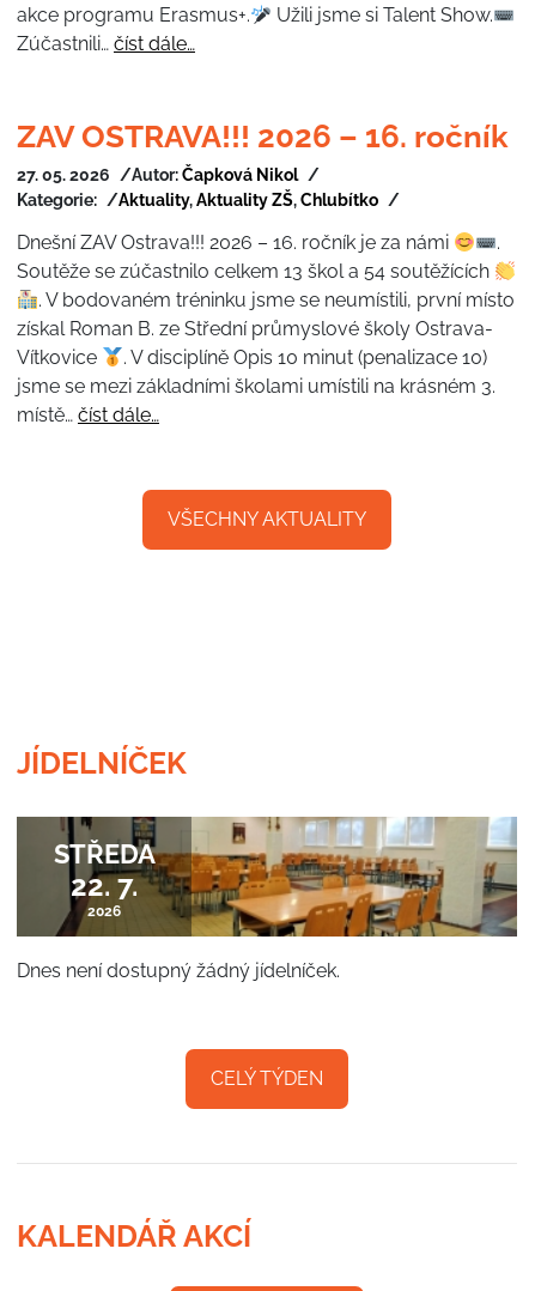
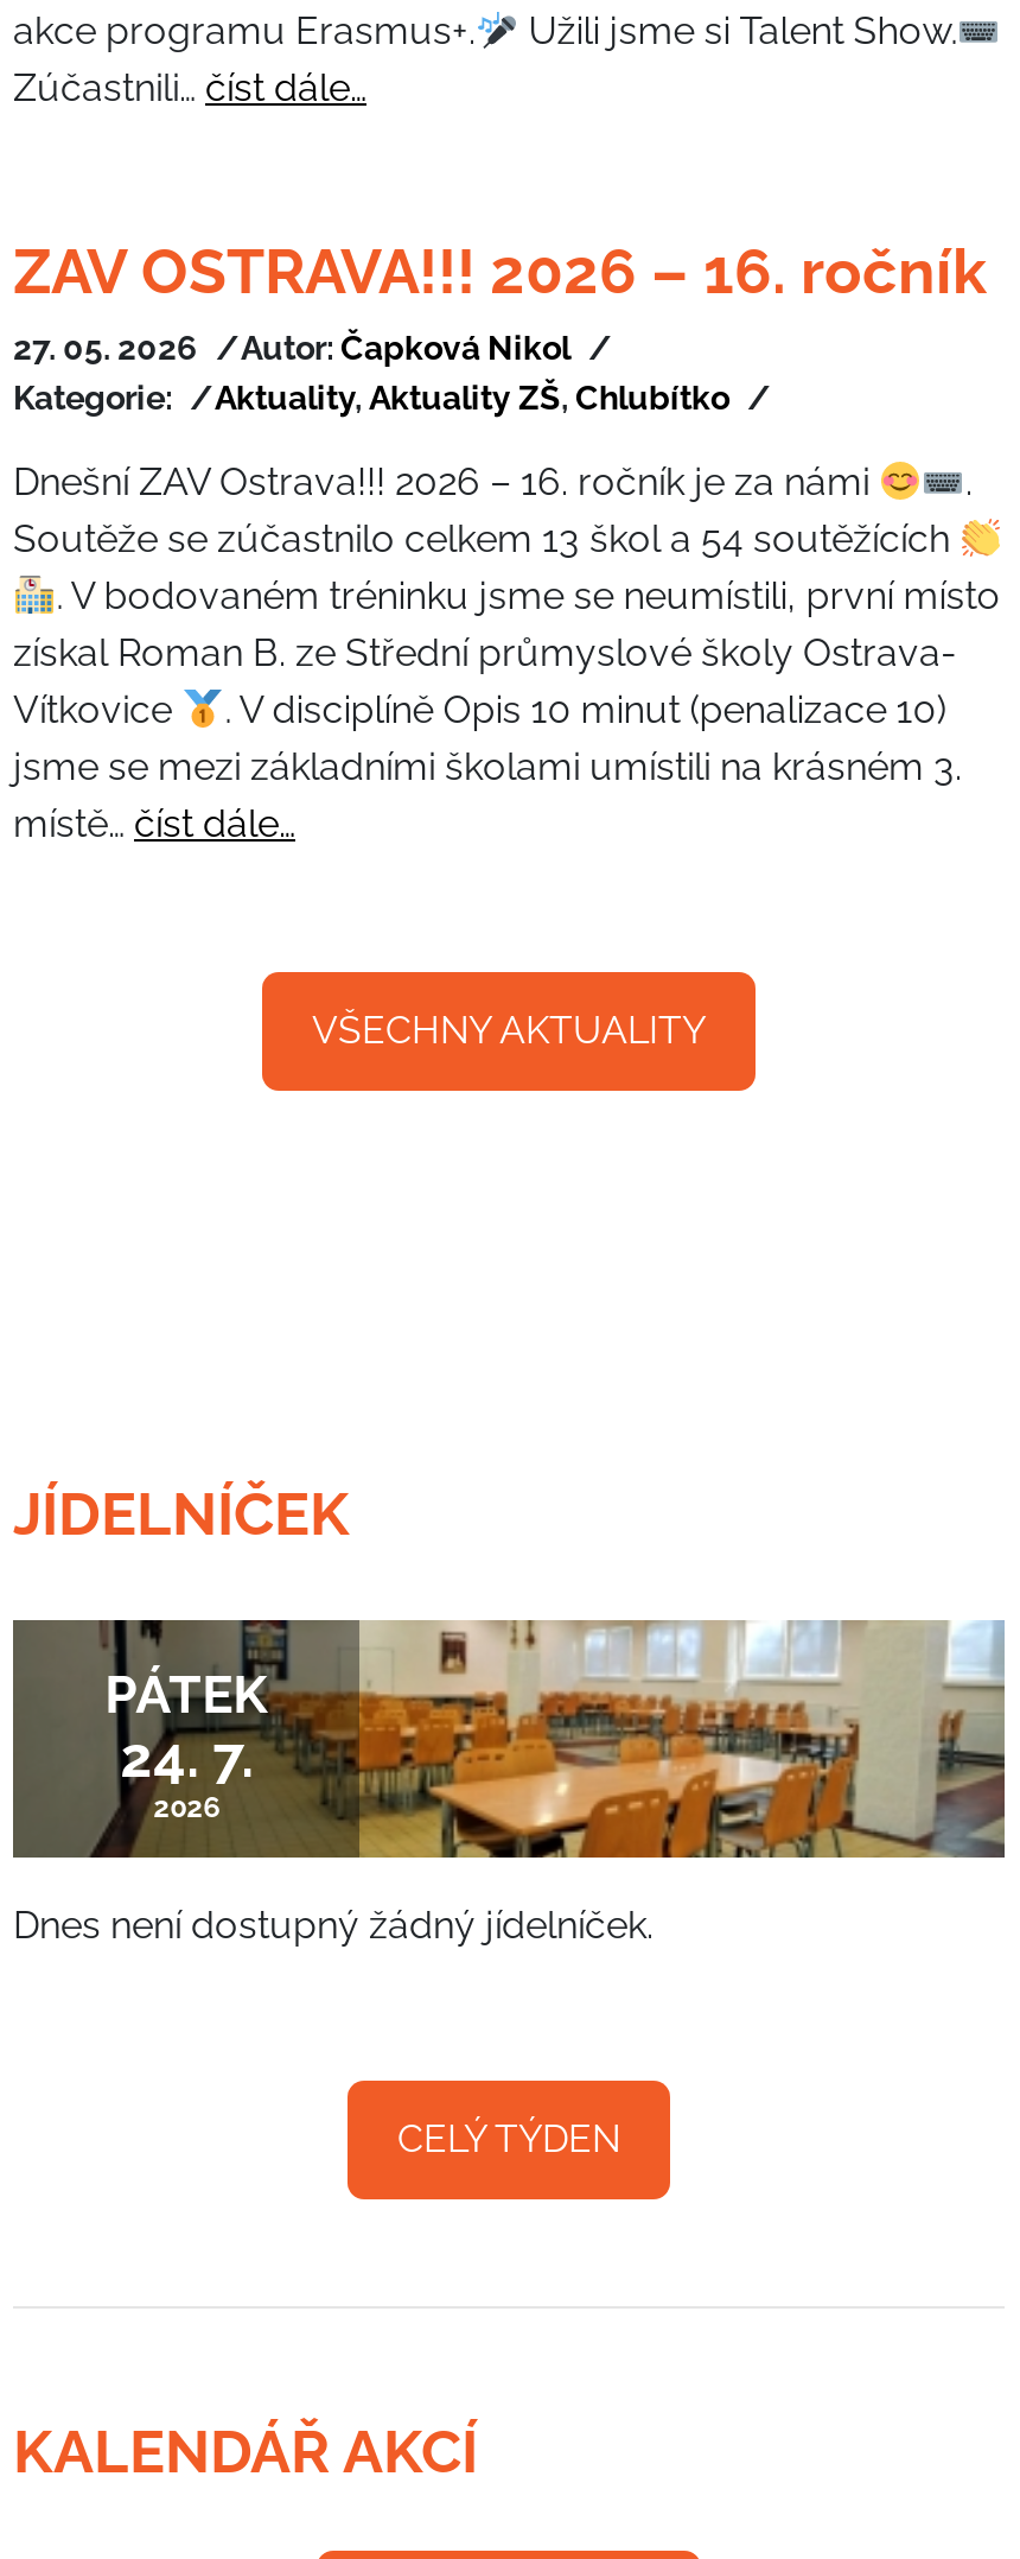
[53,839,155,903] STŘEDA | 22. 7. -> [105,1662,268,1790] PÁTEK | 24. 7.

